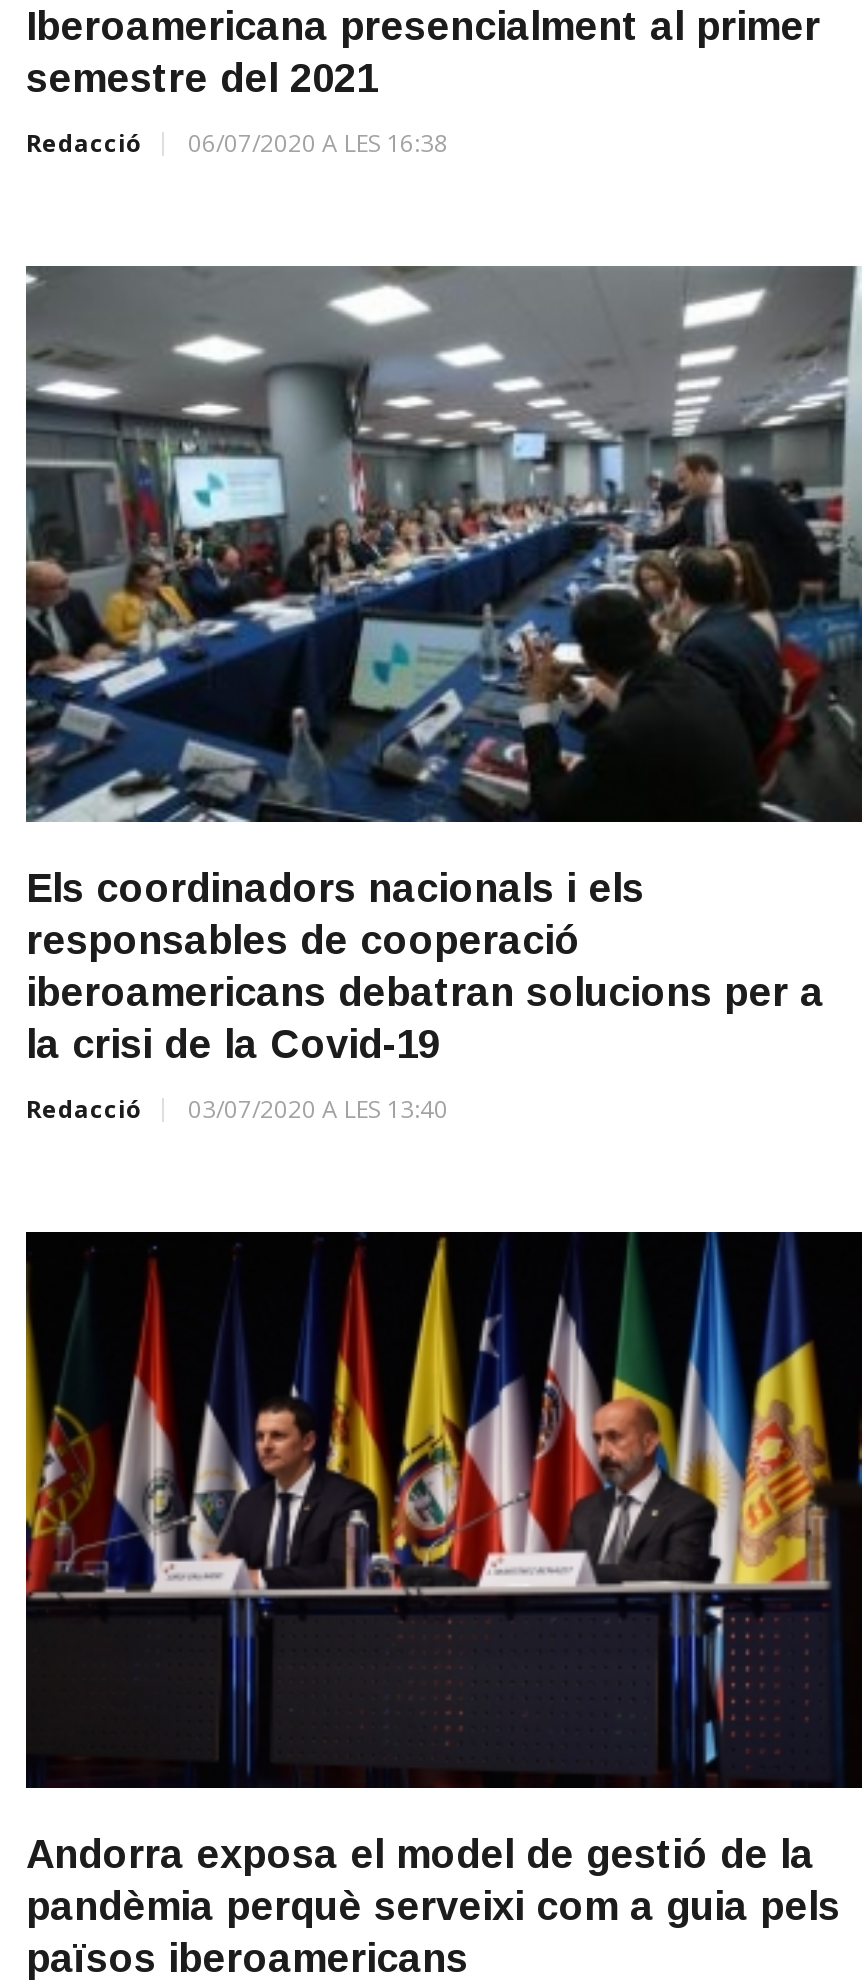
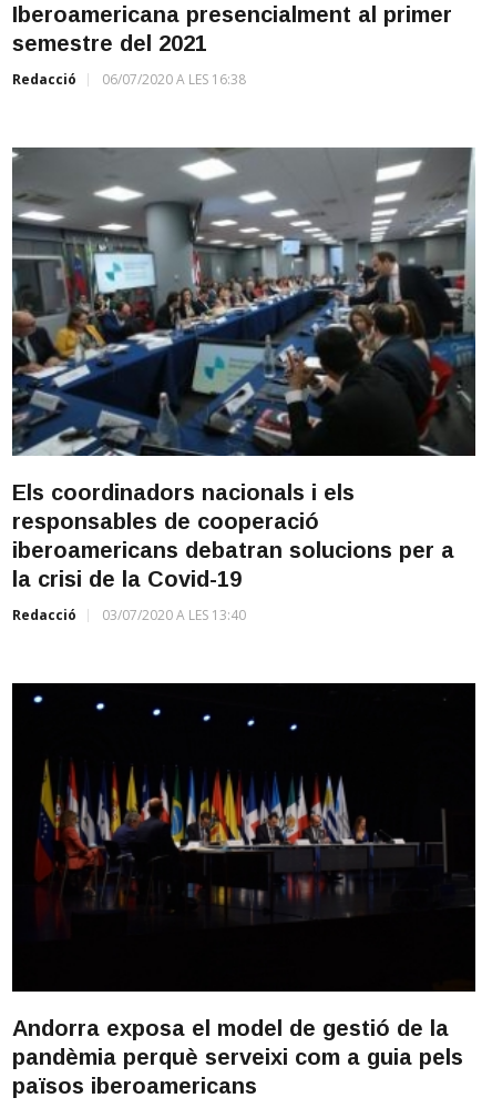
[24,1232,842,1788] [image] -> [11,683,463,992] [image]

